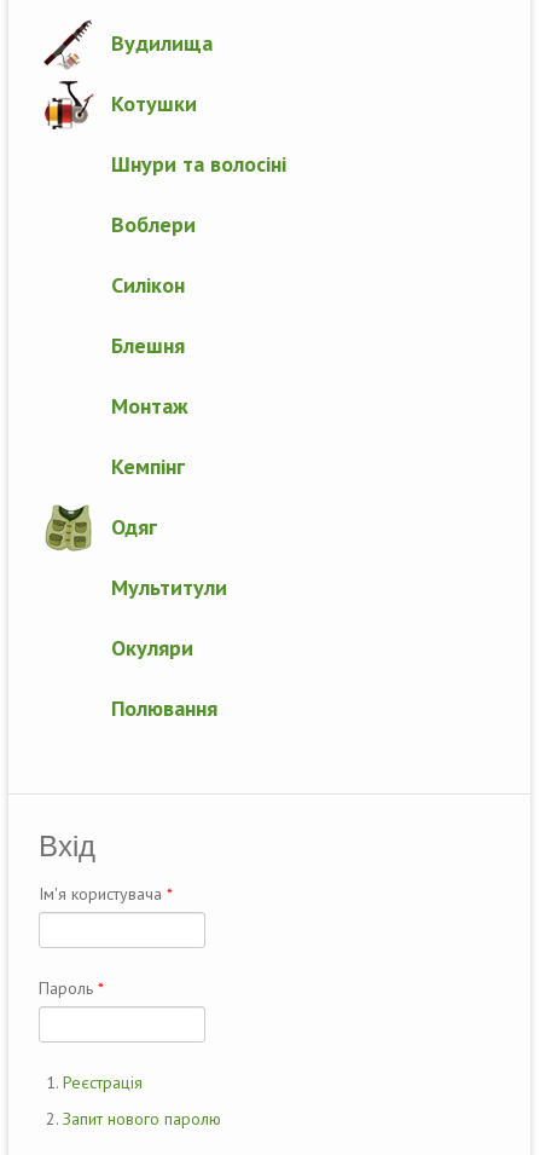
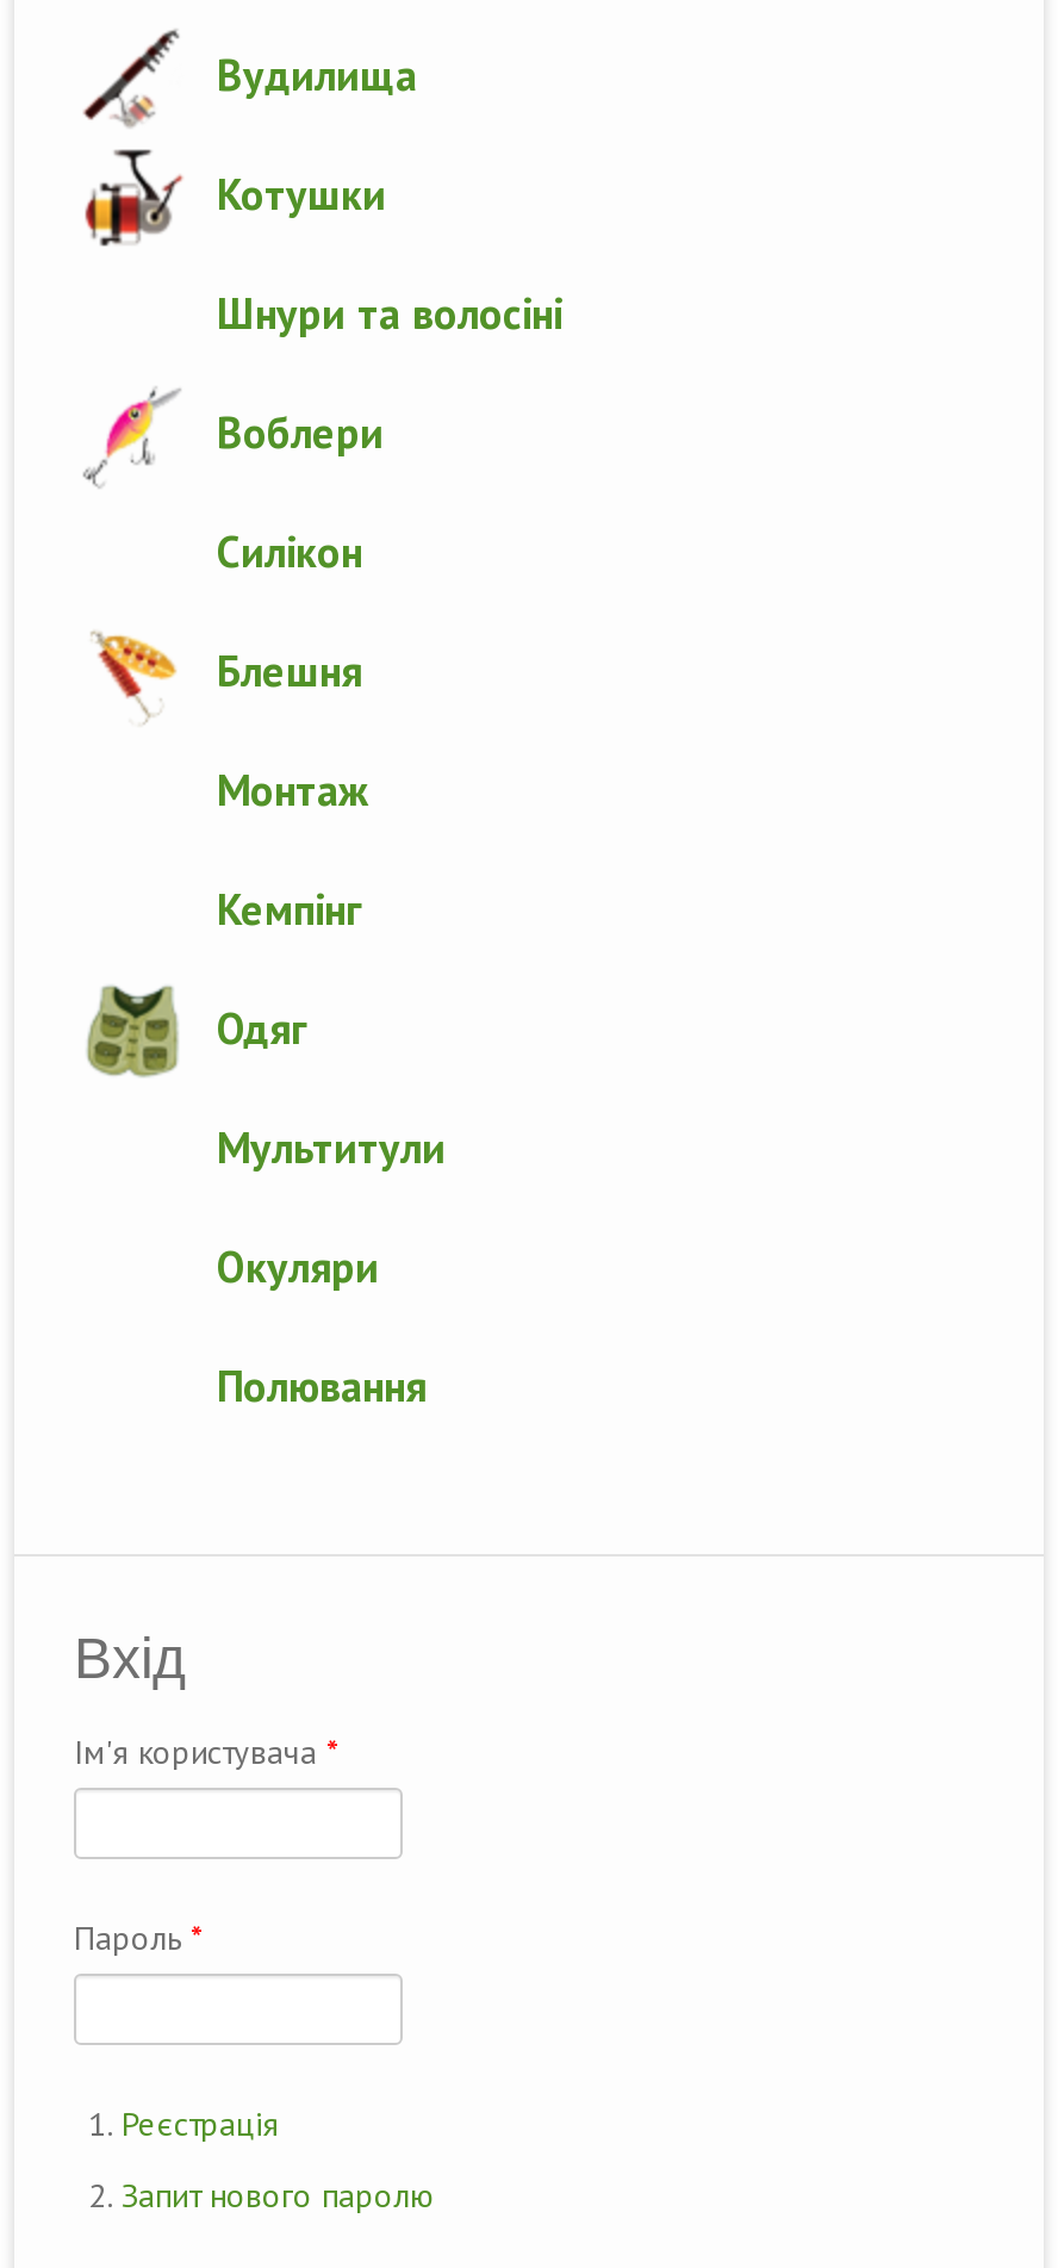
none -> [81,386,181,489] [image]
none -> [91,629,179,725] [image]

